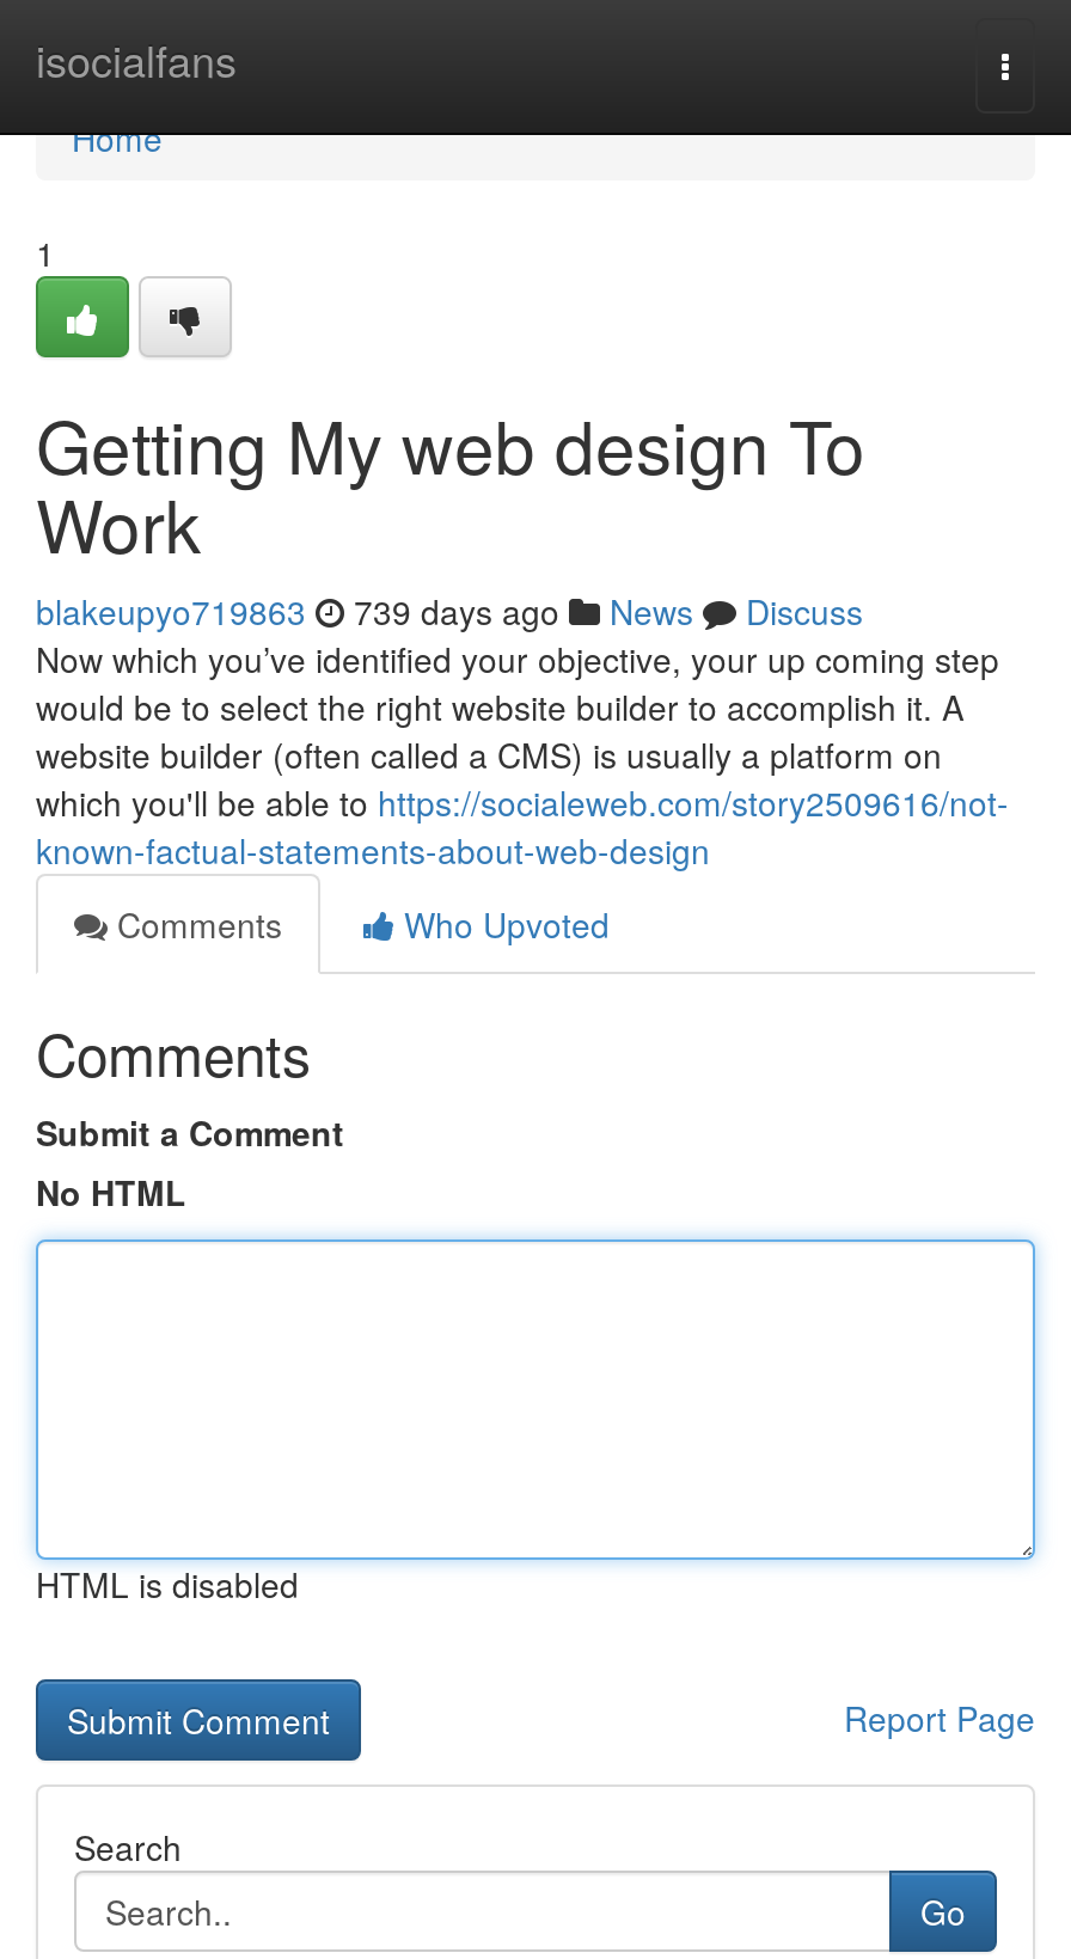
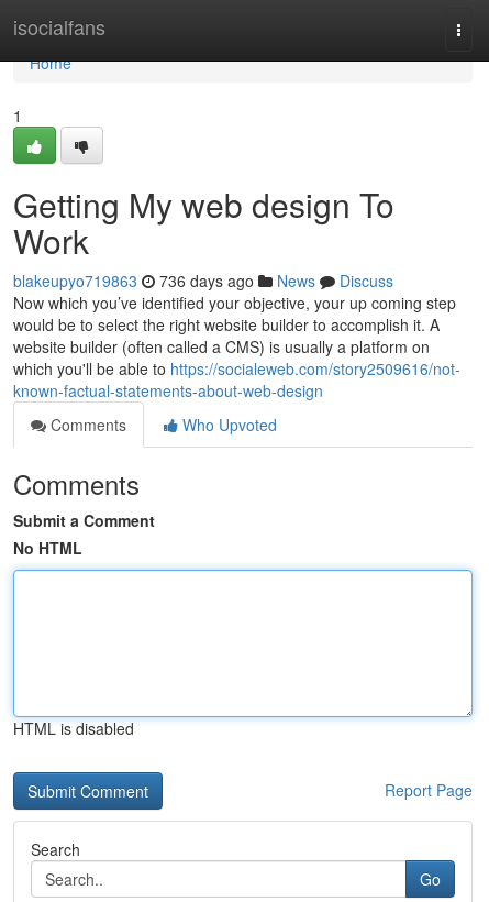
[36,587,863,635] blakeupyo719863 739 days ago News Discuss -> [13,269,393,291] blakeupyo719863 736 days ago News Discuss

